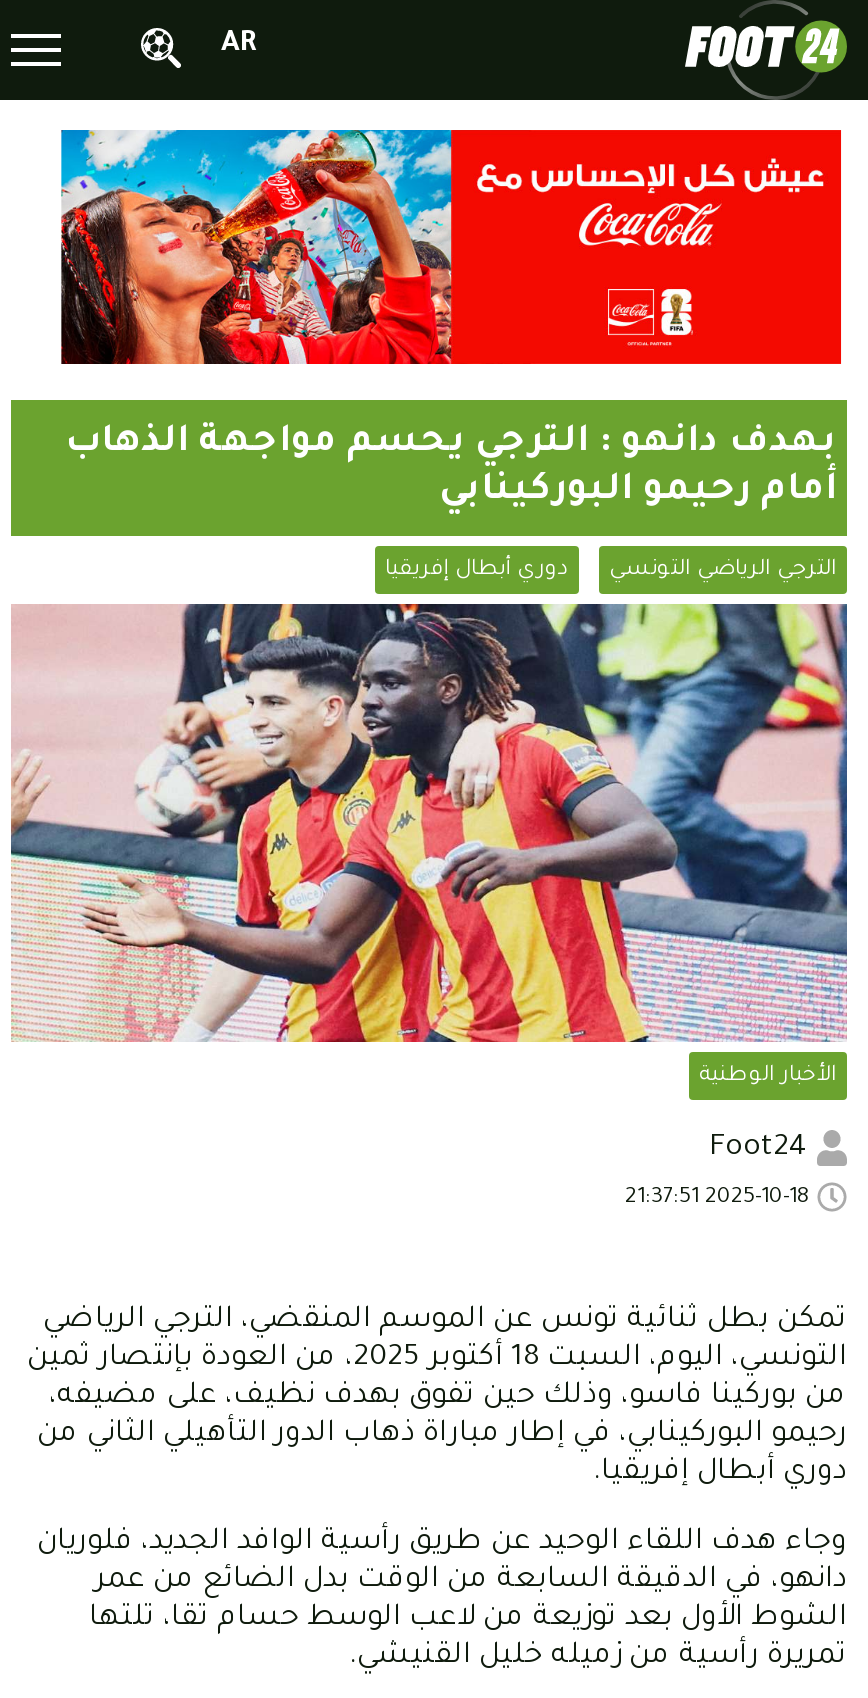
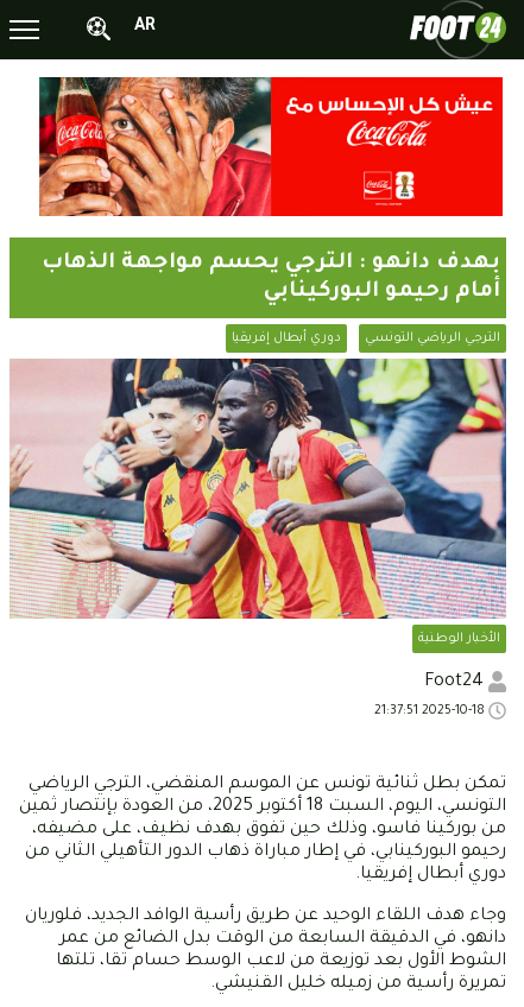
[59,128,453,366] [image] -> [38,76,272,217] [image]

